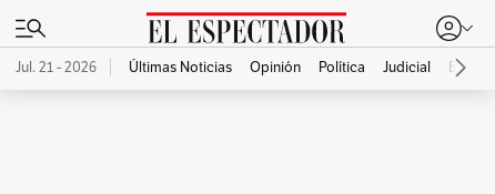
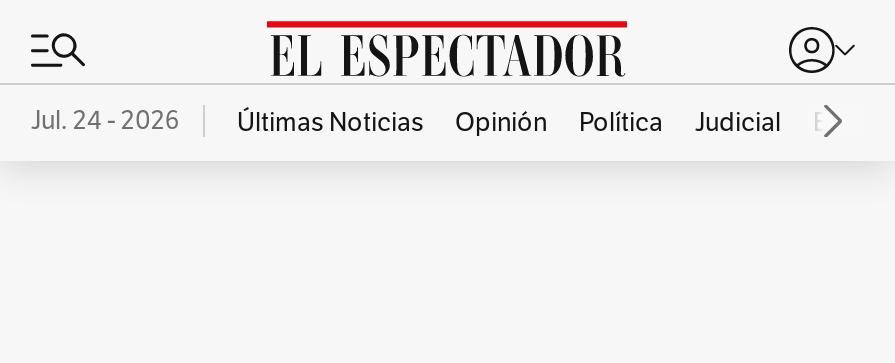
[16,59,97,76] Jul. 21 - 2026 -> [31,103,179,137] Jul. 24 - 2026

